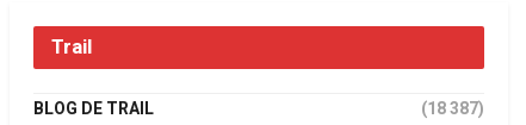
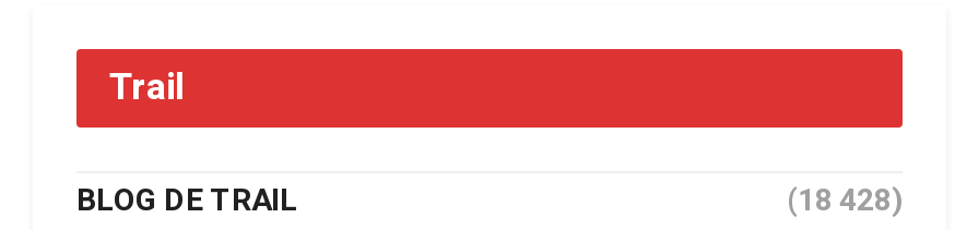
[421,96,484,121] (18 387) -> [787,177,903,223] (18 428)

